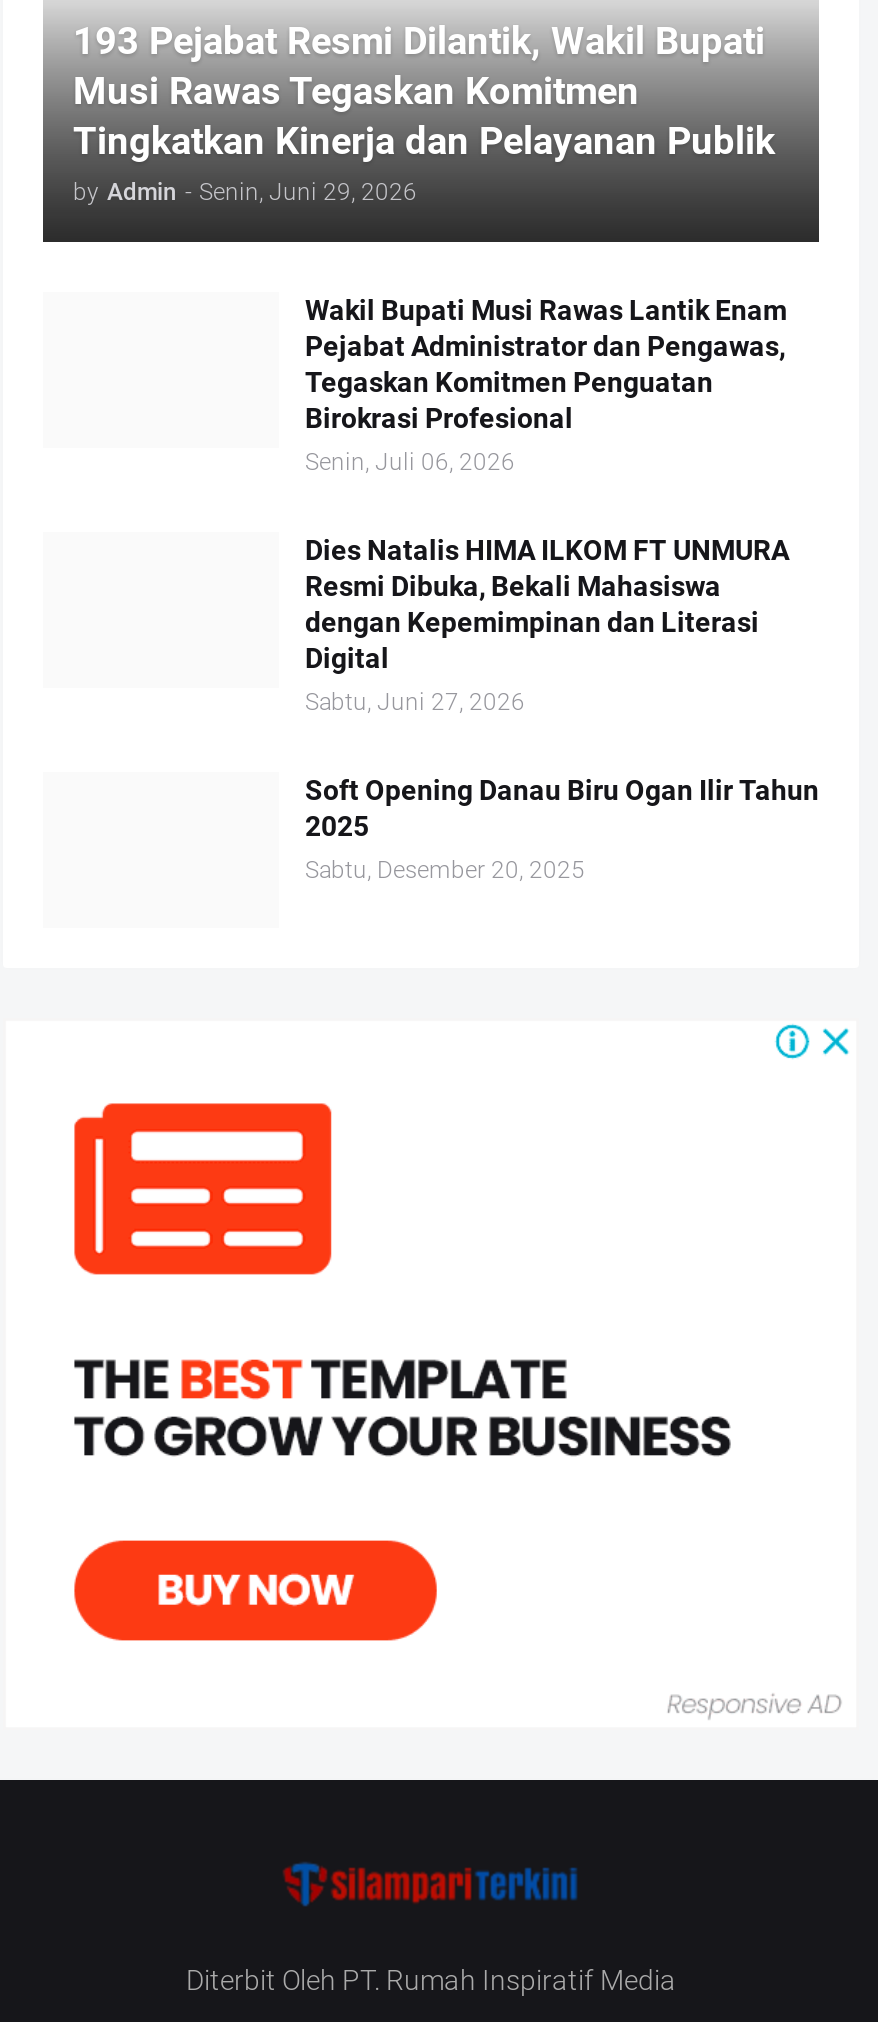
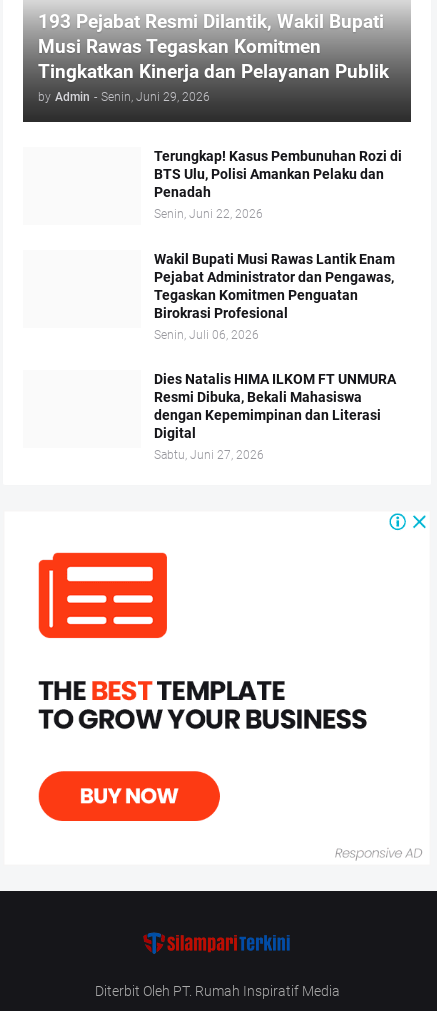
none -> [154,148,402,221] Terungkap! Kasus Pembunuhan Rozi di | BTS Ulu, Polisi Amankan Pelaku dan | Penadah | Senin, Juni 22, 2026
moved [305,294,789,716] -> [154,251,396,462]: Wakil Bupati Musi Rawas Lantik Enam | Pejabat Administrator dan Pengawas, | Tegaskan Komitmen Penguatan | ... | Digital | Sabtu, Juni 27, 2026
[305,774,819,884] Soft Opening Danau Biru Ogan Ilir Tahun | 2025 | Sabtu, Desember 20, 2025 -> none

